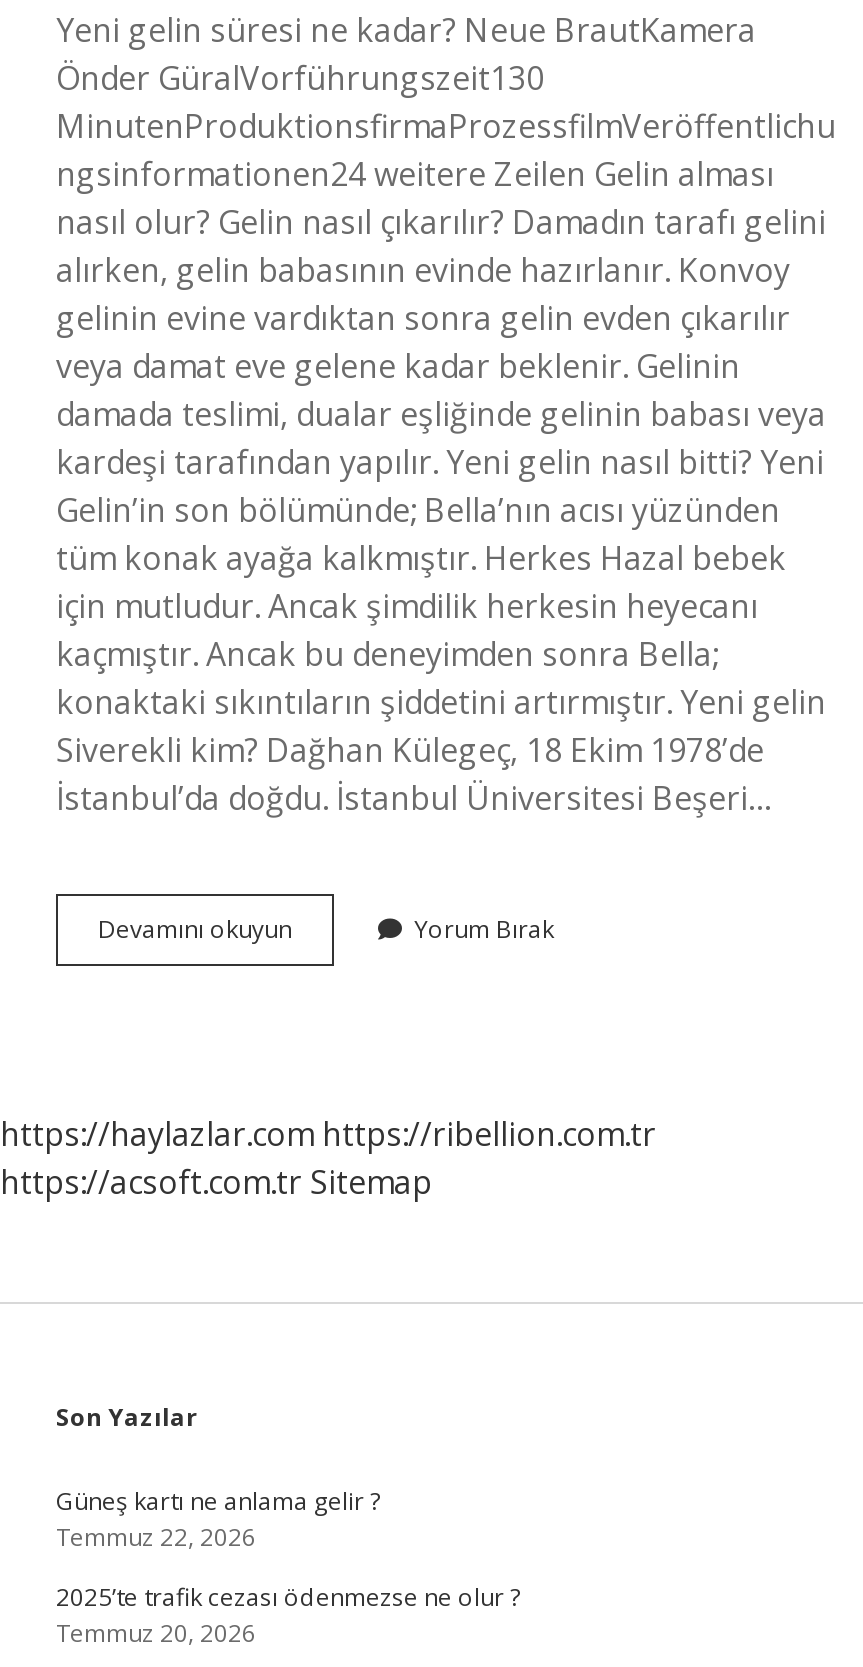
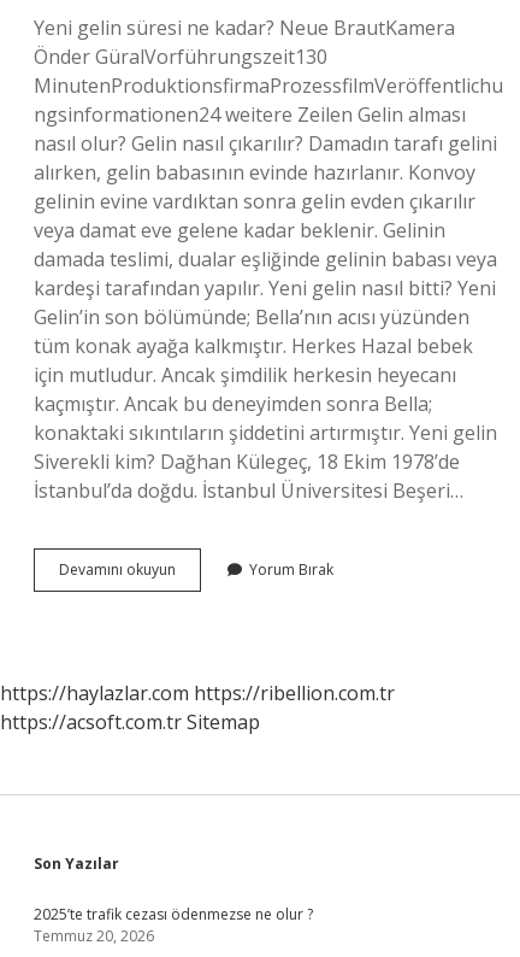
[56,1484,380,1554] Güneş kartı ne anlama gelir ? | Temmuz 22, 2026 -> none

